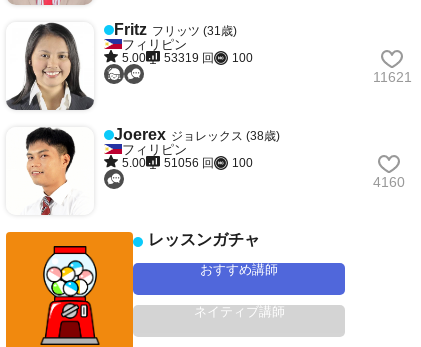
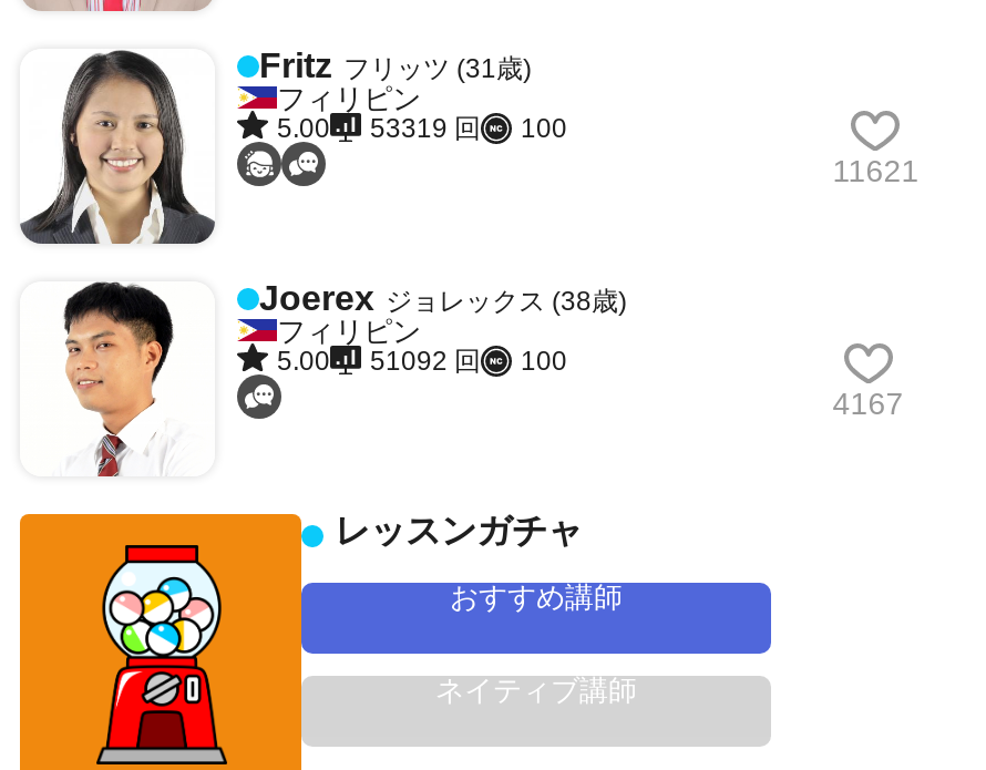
[122,156,253,170] 5.00 51056 回 100 -> [277,346,567,377] 5.00 51092 回 100
[373,174,405,190] 4160 -> [833,386,904,422] 4167

